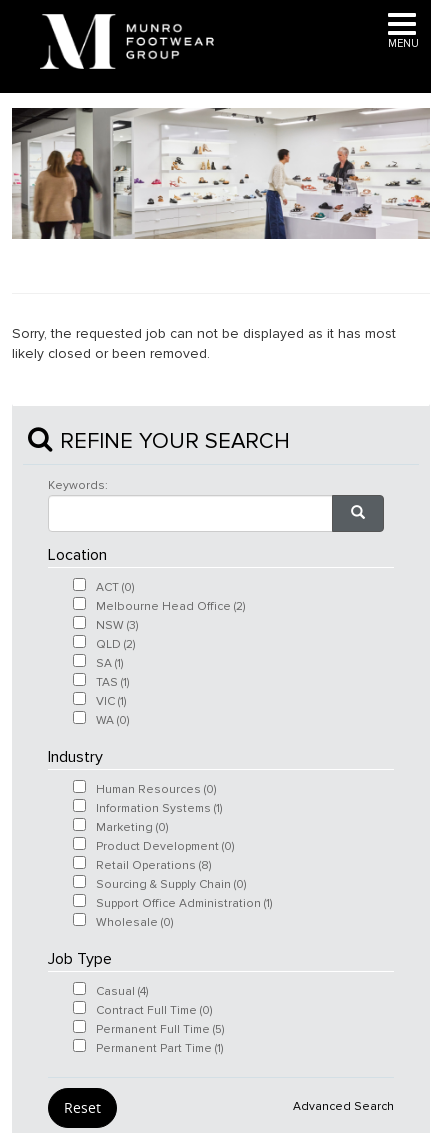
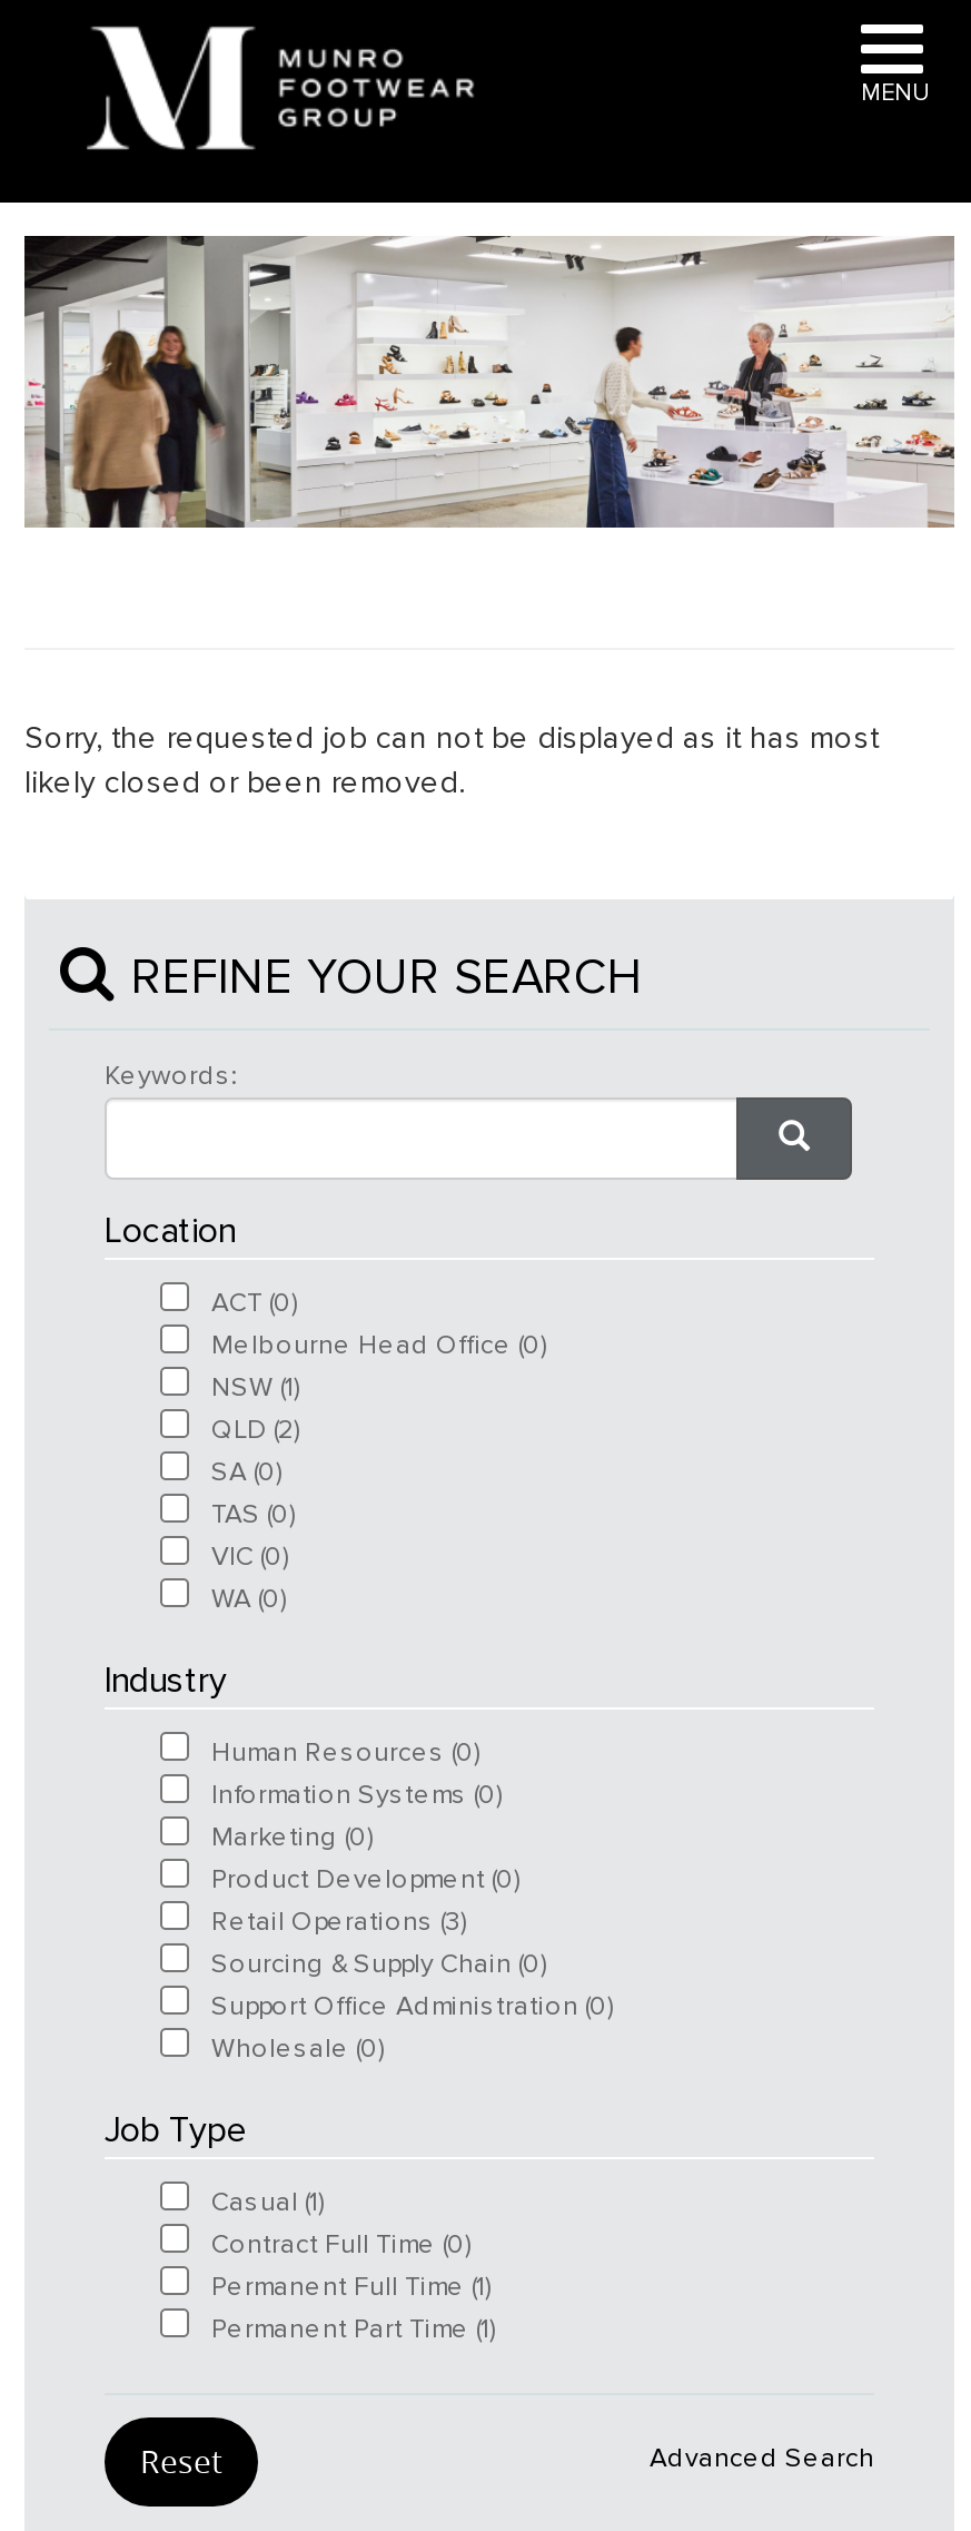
[96,599,245,614] Melbourne Head Office (2) -> [211,1328,545,1361] Melbourne Head Office (0)
[96,618,138,633] NSW (3) -> [211,1370,298,1404] NSW (1)
[96,656,123,671] SA (1) -> [211,1455,280,1488] SA (0)
[96,675,129,690] TAS (1) -> [211,1497,294,1531] TAS (0)
[96,694,126,709] VIC (1) -> [211,1540,287,1573] VIC (0)
[96,801,222,816] Information Systems (1) -> [211,1778,501,1811] Information Systems (0)
[96,858,211,873] Retail Operations (8) -> [211,1905,465,1938] Retail Operations (3)
[96,896,272,911] Support Office Administration (1) -> [211,1989,612,2023] Support Office Administration (0)
[96,984,148,999] Casual (4) -> [211,2185,323,2218] Casual (1)
[96,1022,224,1037] Permanent Full Time (5) -> [211,2270,489,2303] Permanent Full Time (1)

